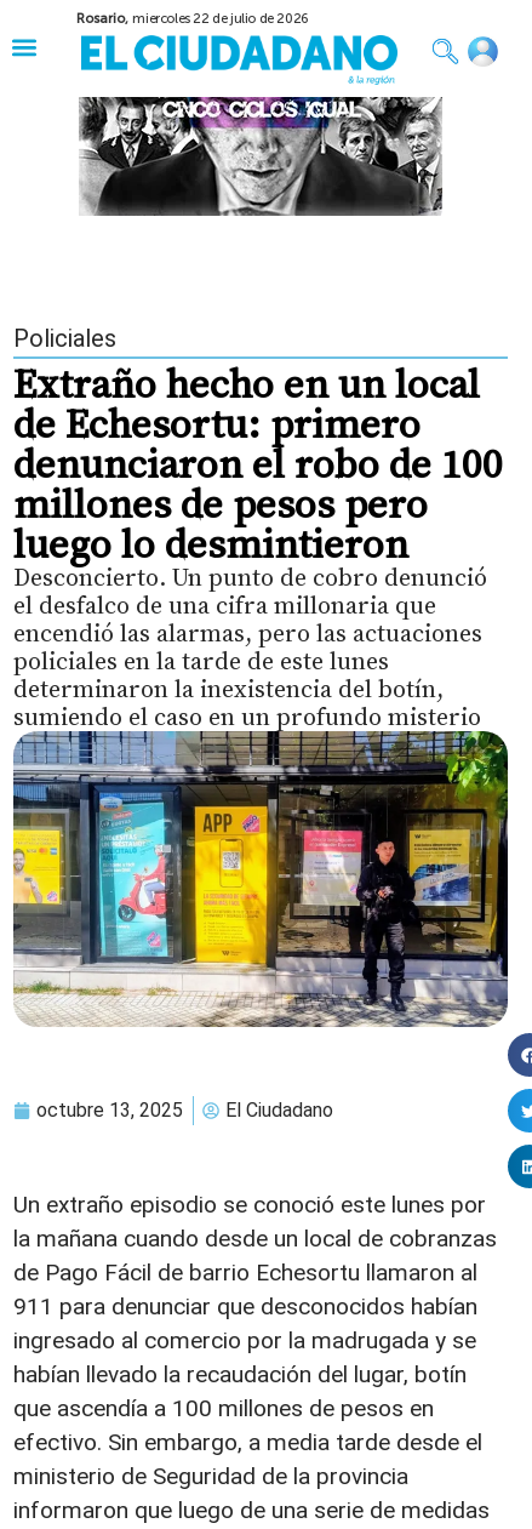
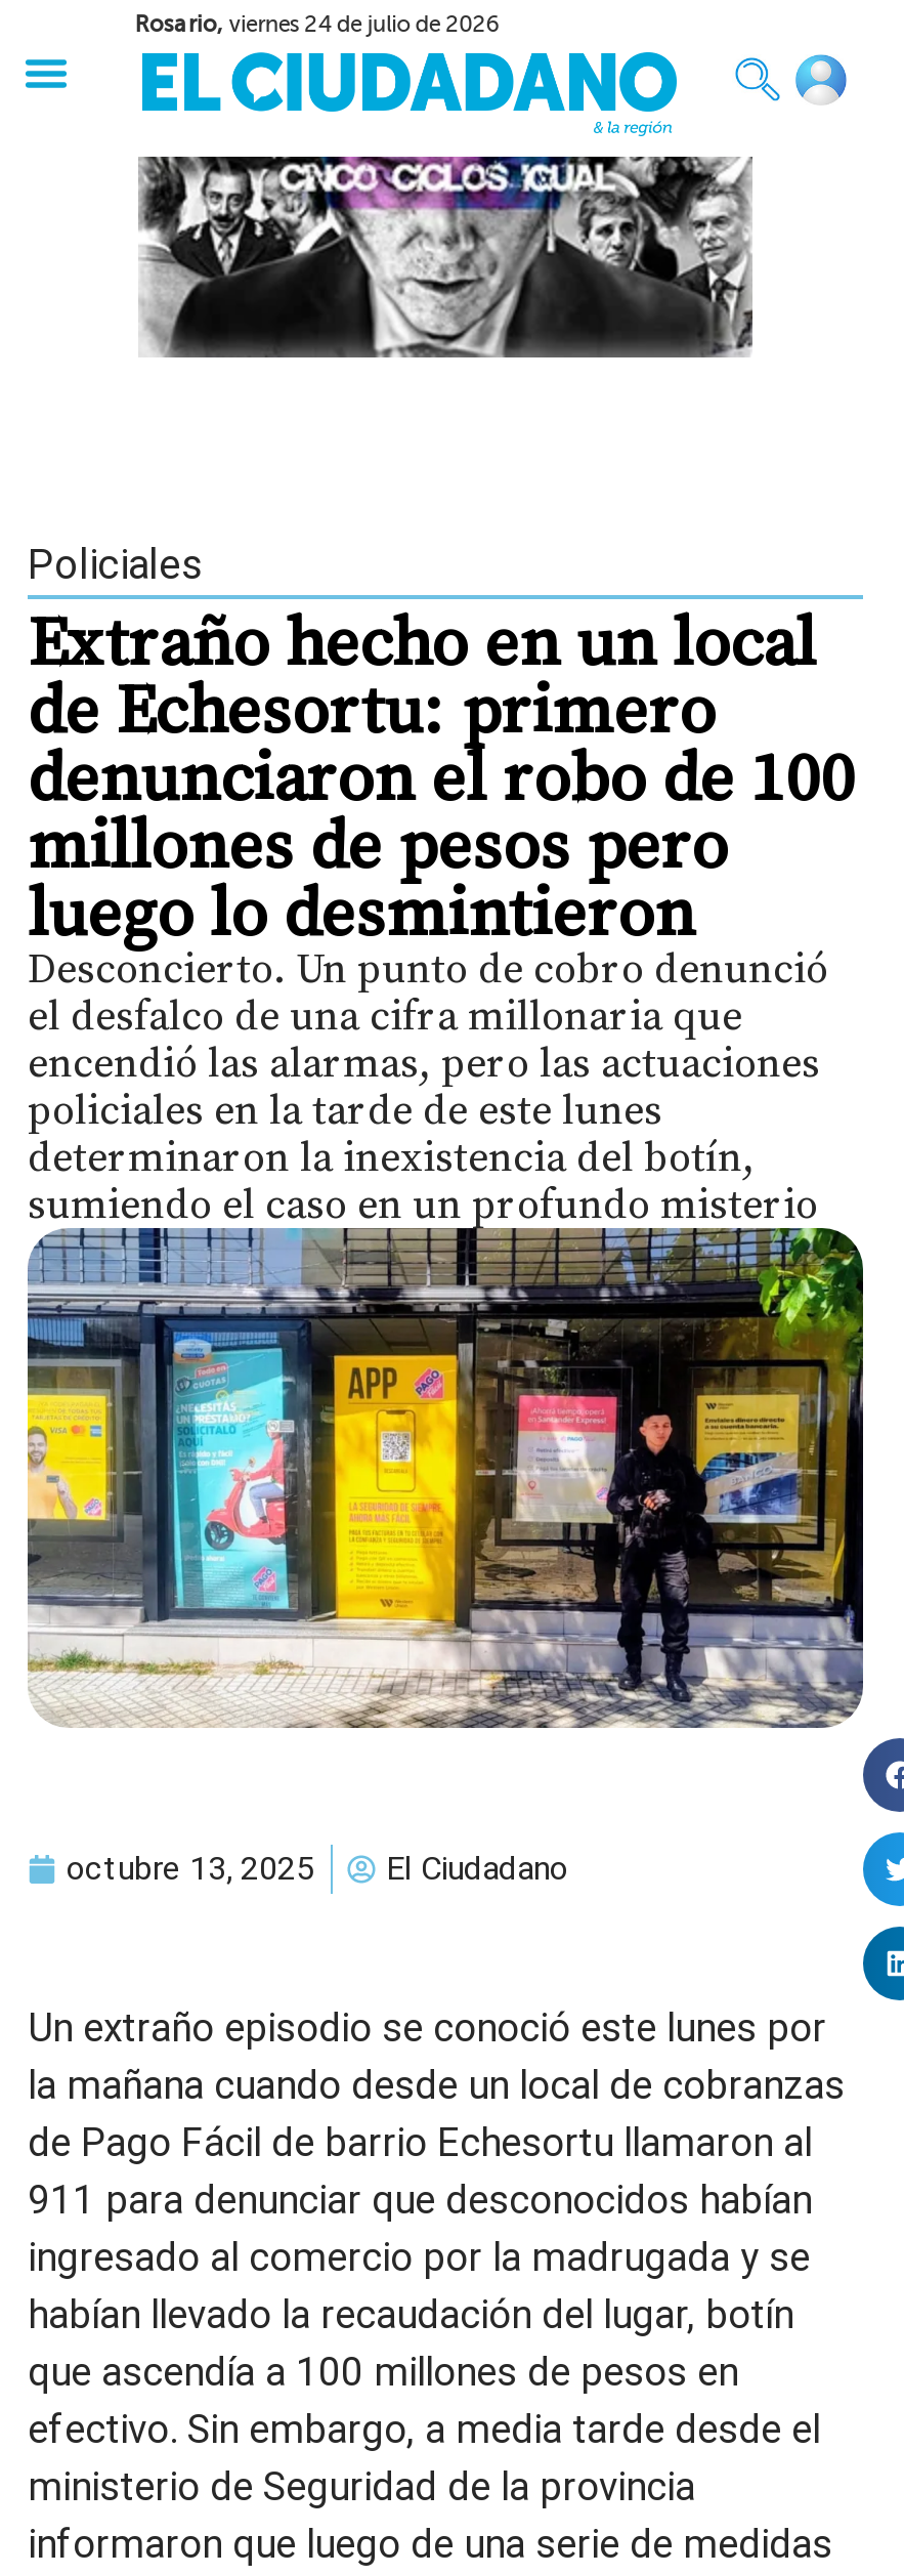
[77,11,309,27] Rosario, miercoles 22 de julio de 2026 -> [135,11,500,38] Rosario, viernes 24 de julio de 2026

